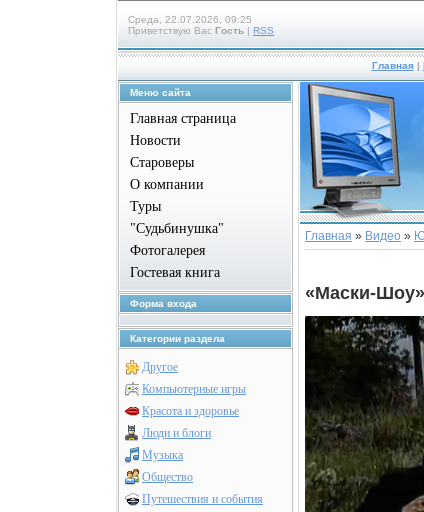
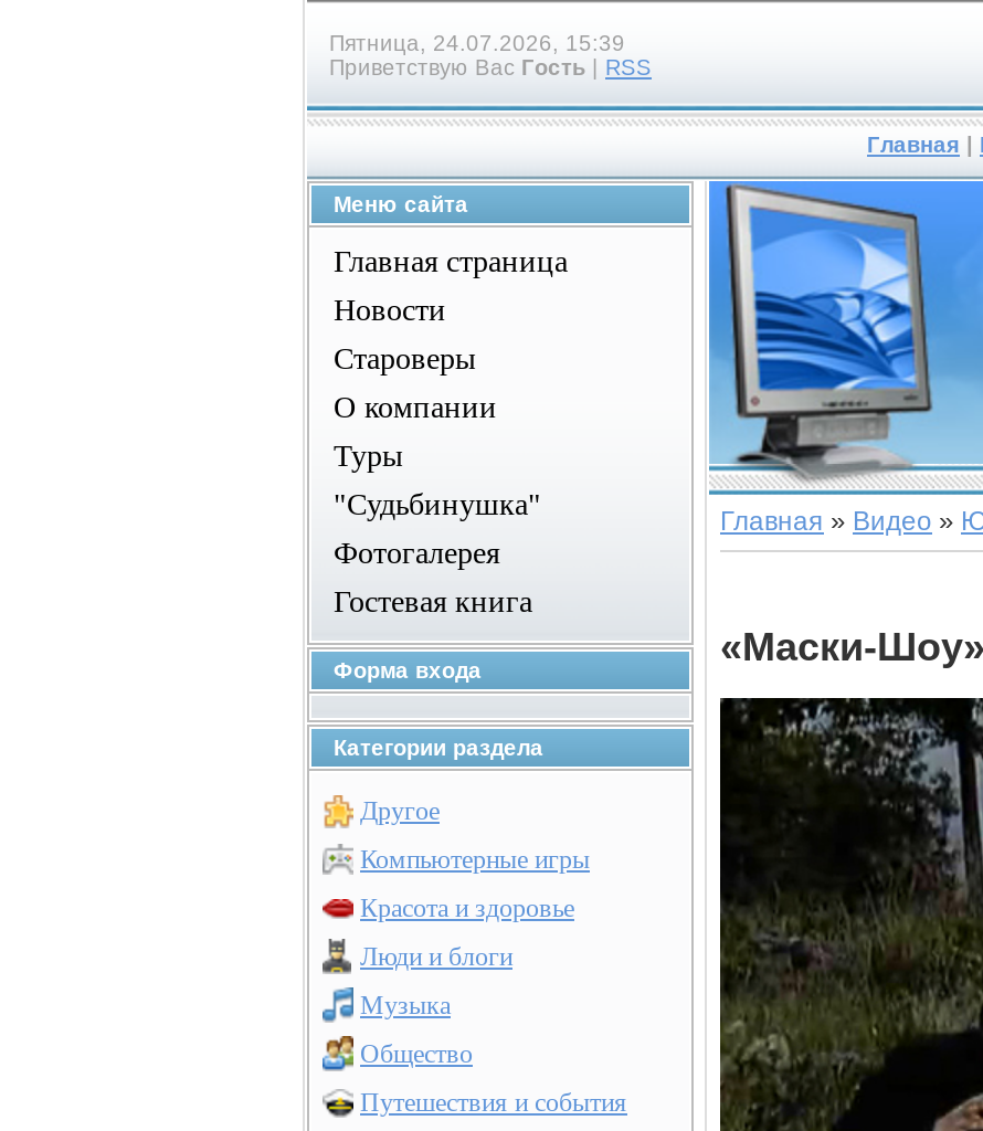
[128,14,252,25] Среда, 22.07.2026, 09:25 -> [329,31,625,55] Пятница, 24.07.2026, 15:39

